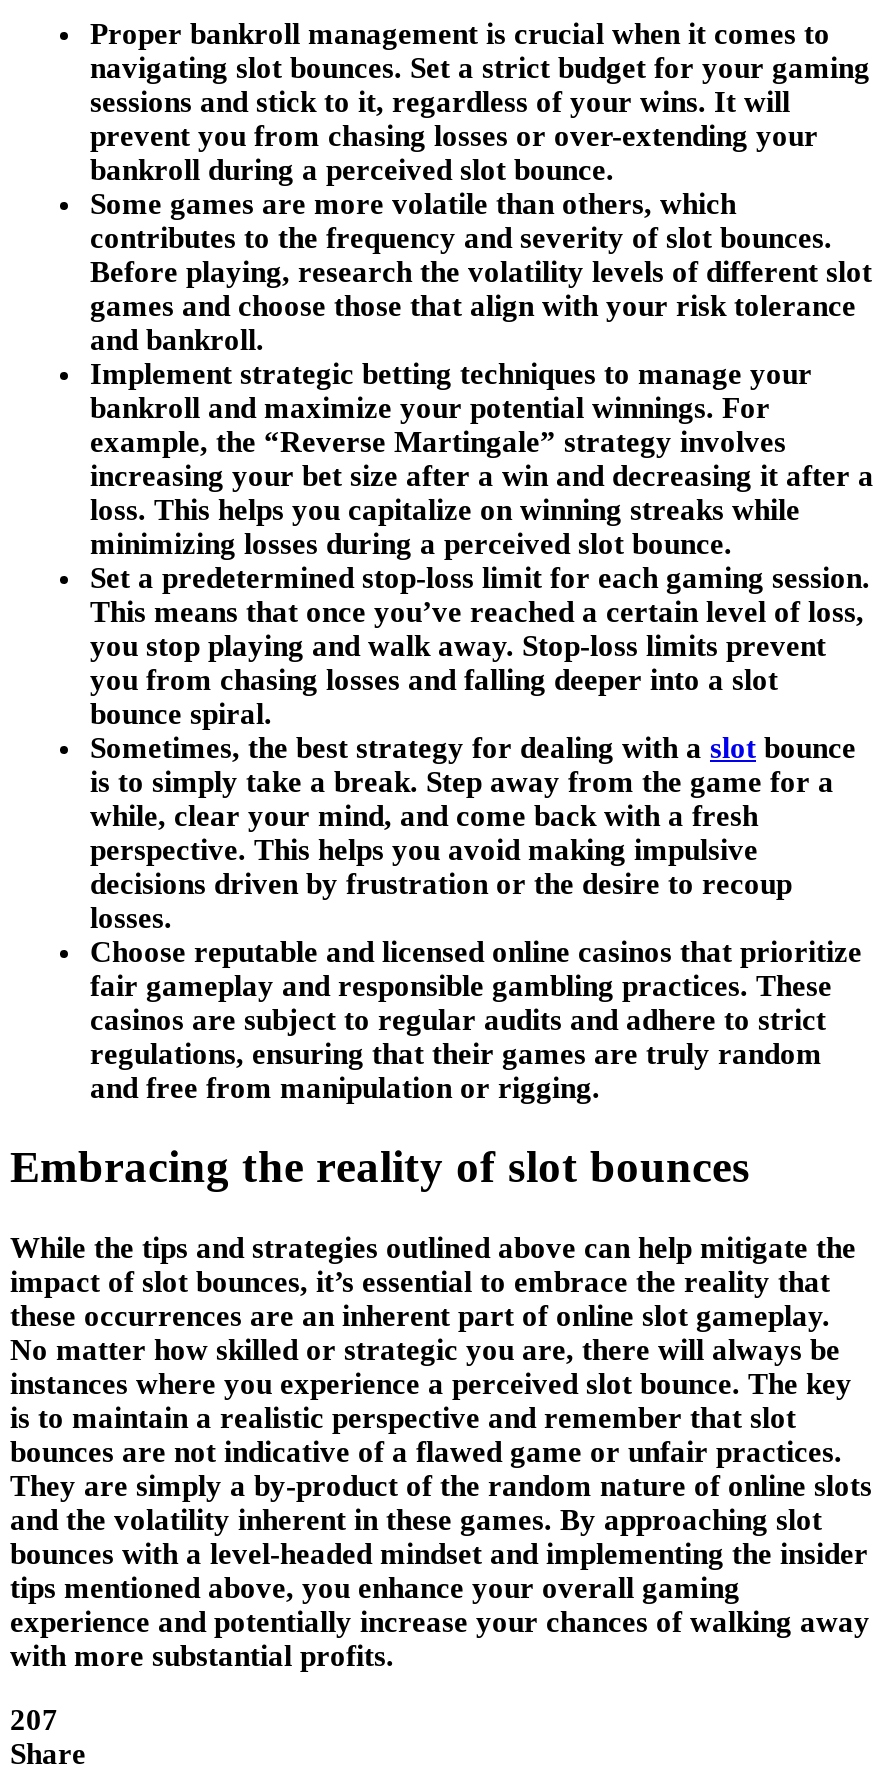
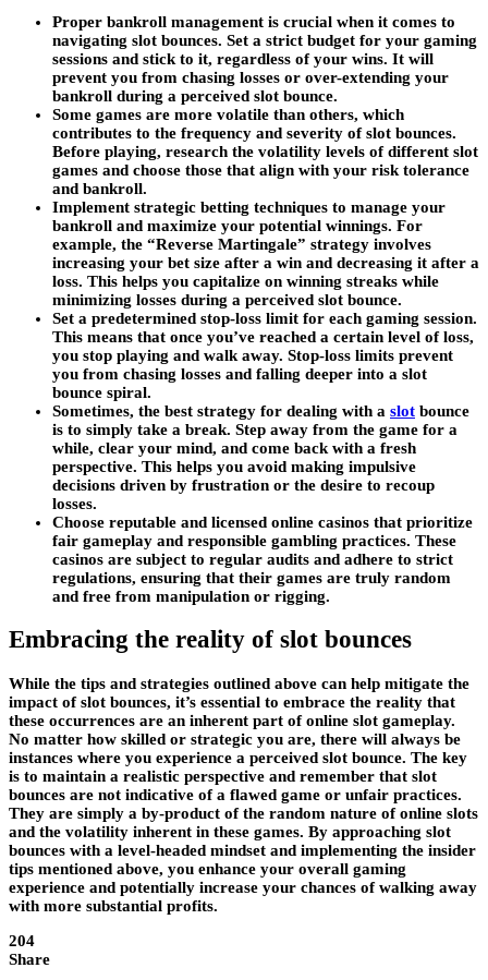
[10,1704,58,1736] 207 -> [9,932,35,949] 204

